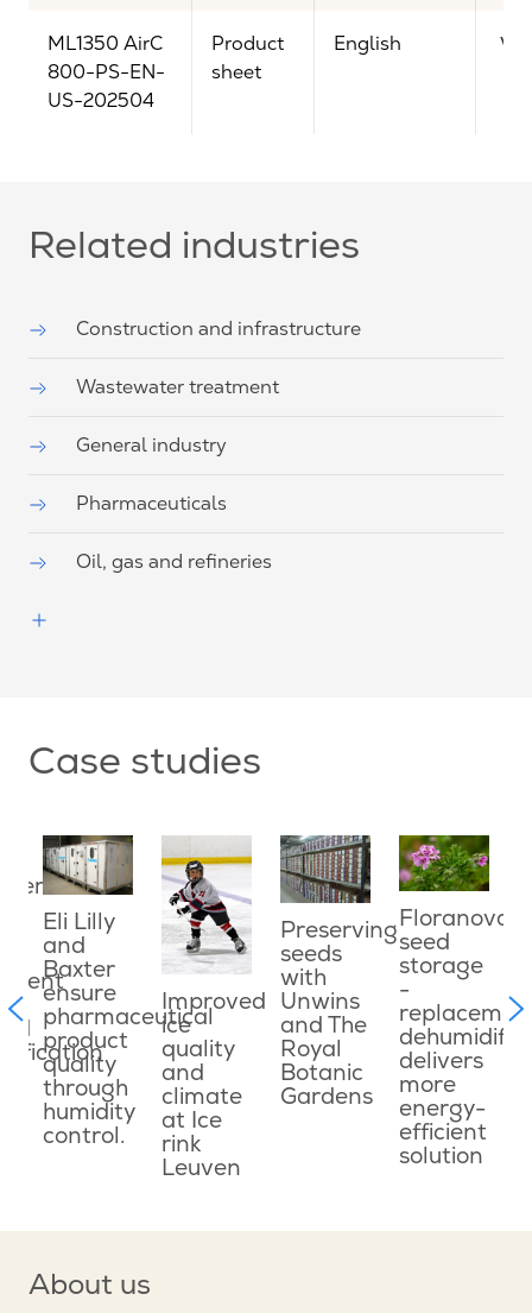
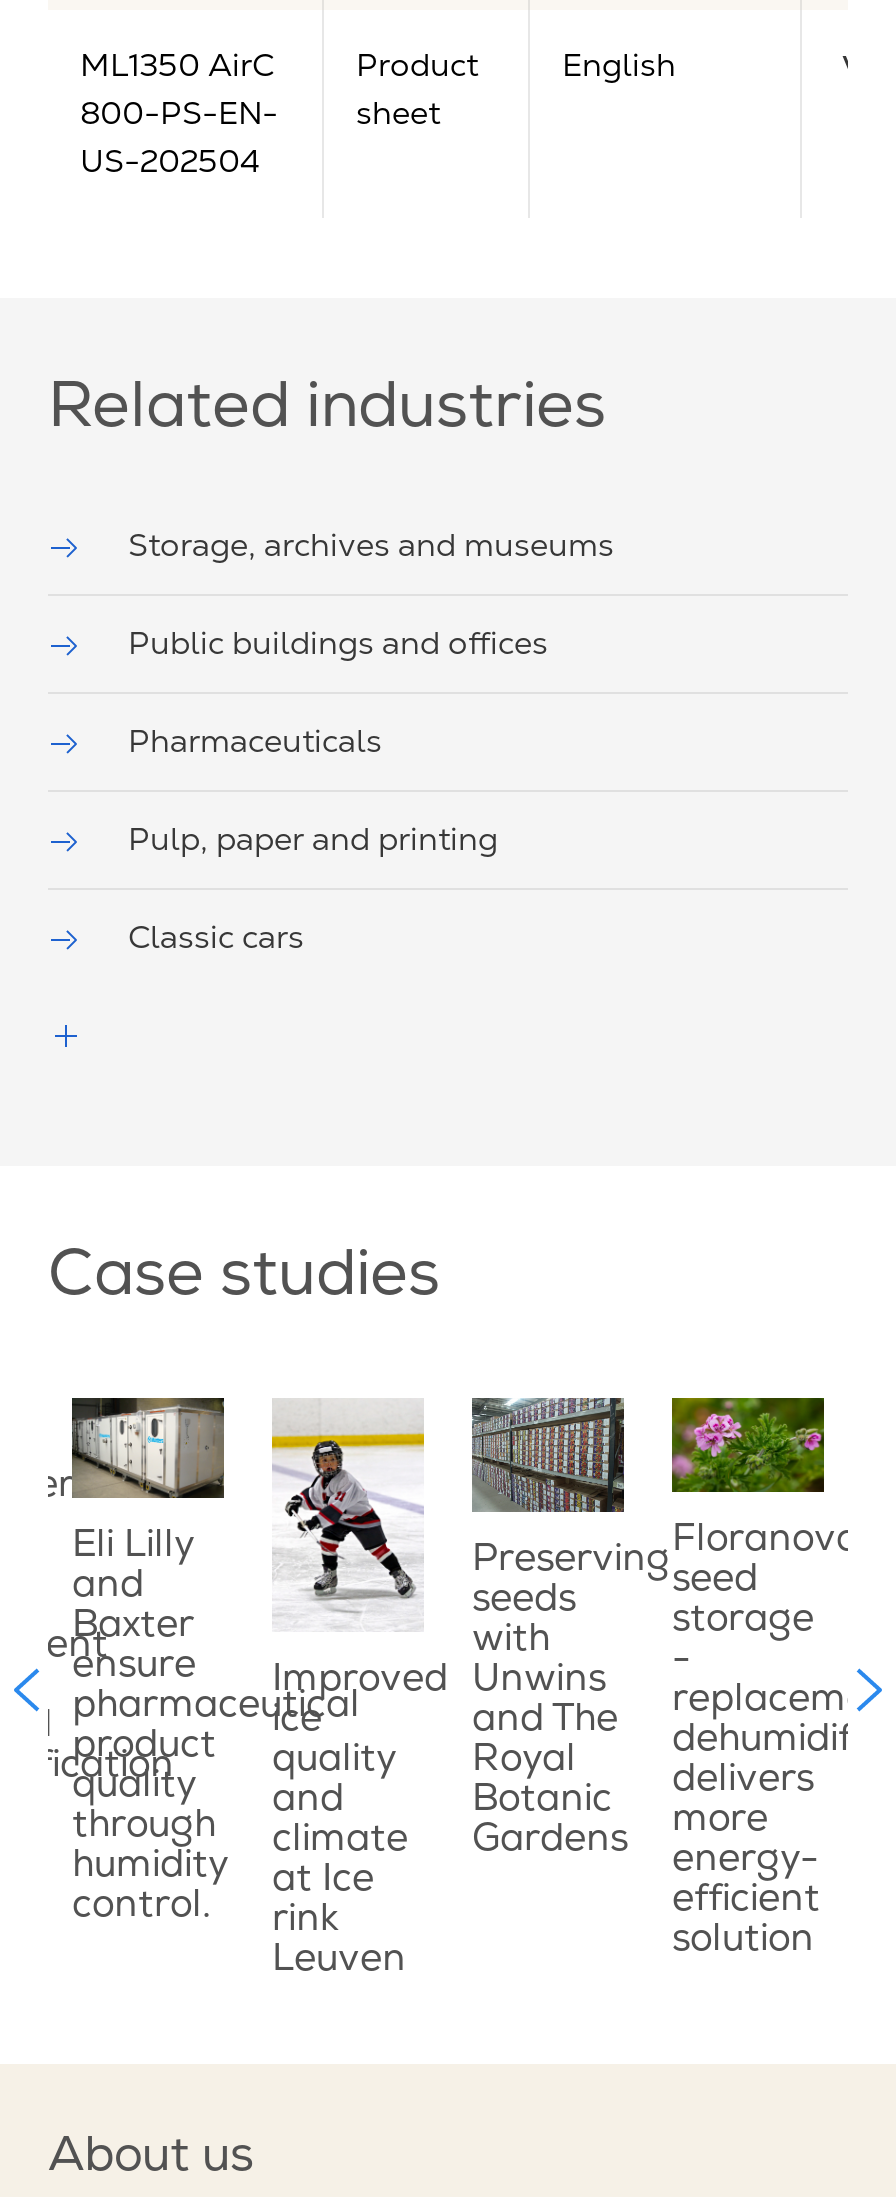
[76,317,361,456] Construction and infrastructure | Wastewater treatment | General industry -> [128,525,614,661] Storage, archives and museums | Public buildings and offices
moved [76,492,227,514] -> [128,721,382,759]: Pharmaceuticals
[76,550,272,572] Oil, gas and refineries -> [128,819,498,955] Pulp, paper and printing | Classic cars

